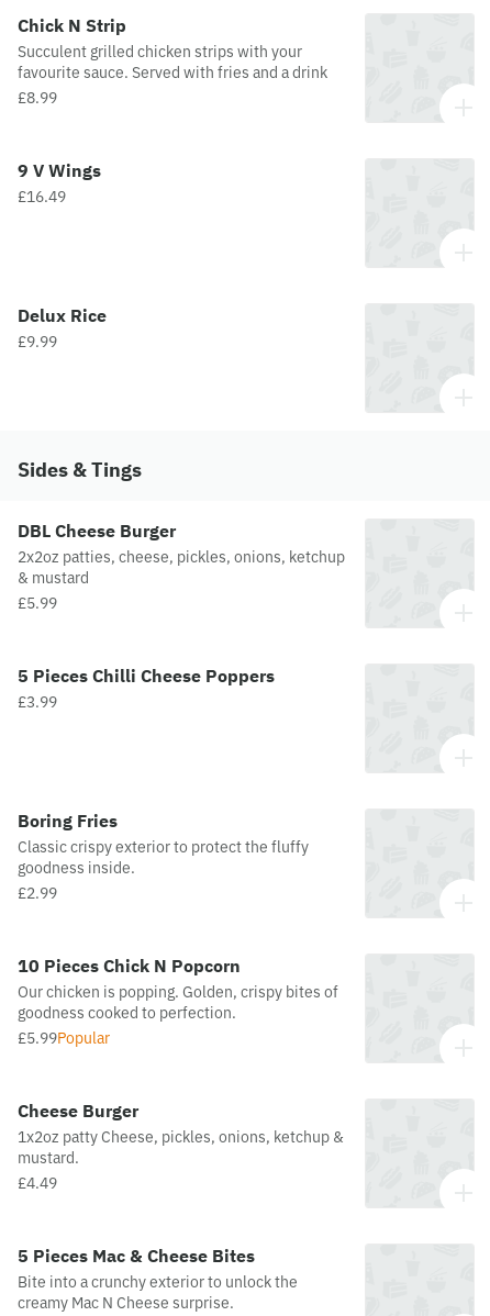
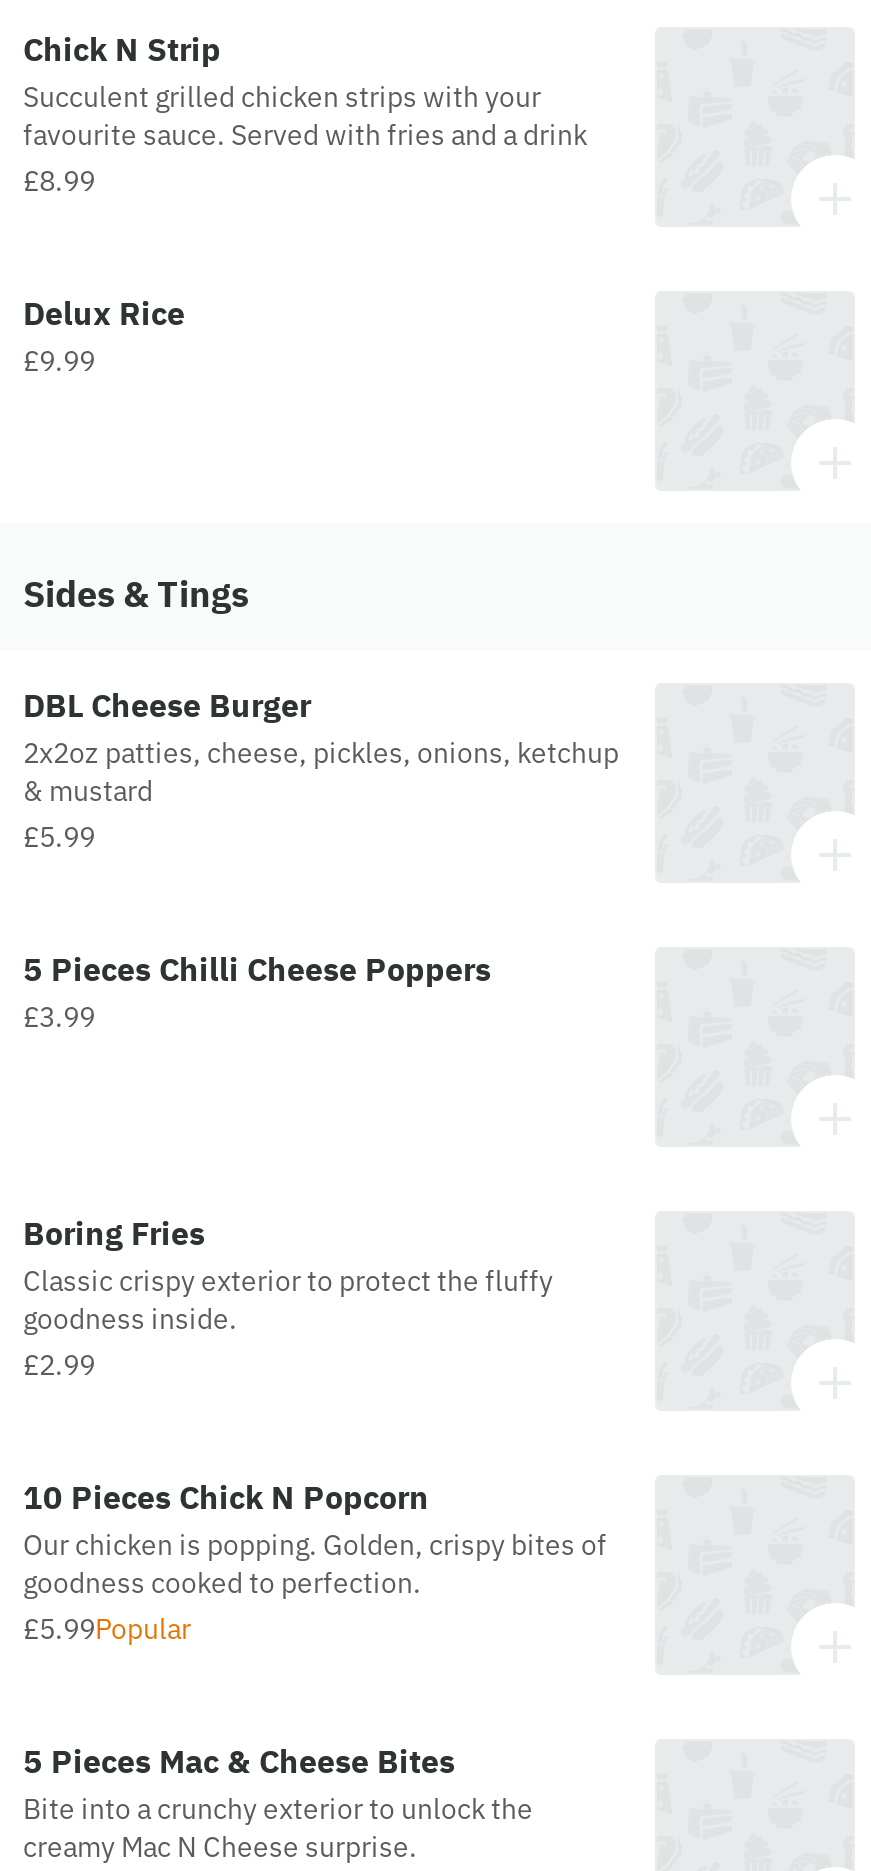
[18,159,101,207] 9 V Wings | £16.49 -> none
[18,1100,344,1193] Cheese Burger | 1x2oz patty Cheese, pickles, onions, ketchup & | mustard. | £4.49 -> none

